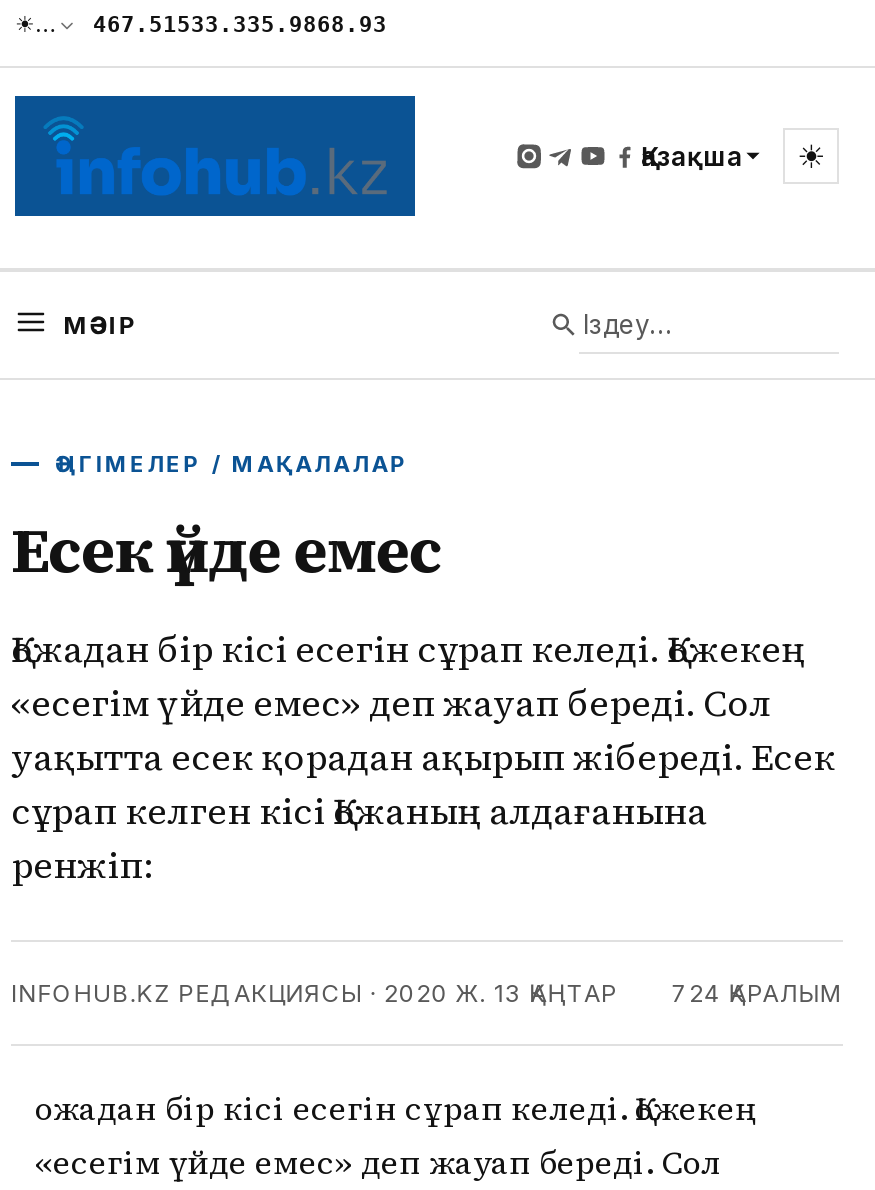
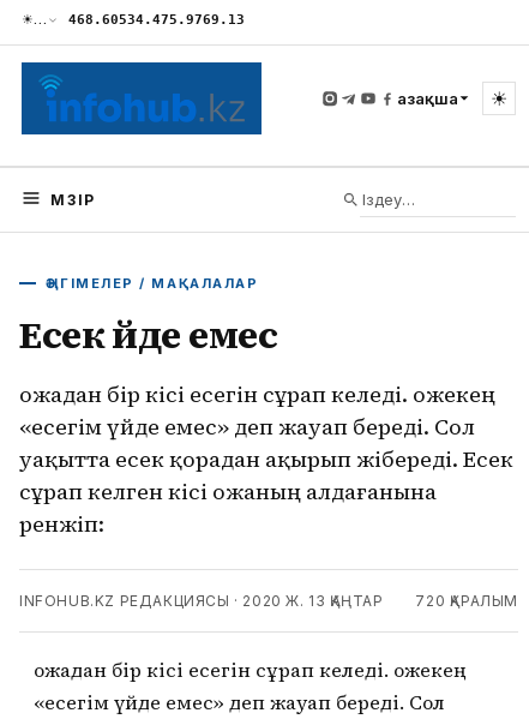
[93,12,387,38] 467.51533.335.9868.93 -> [68,12,245,28] 468.60534.475.9769.13
[11,978,843,1008] INFOHUB.KZ РЕДАКЦИЯСЫ · 2020 Ж. 13 ҚАҢТАР 724 ҚАРАЛЫМ -> [19,592,518,610] INFOHUB.KZ РЕДАКЦИЯСЫ · 2020 Ж. 13 ҚАҢТАР 720 ҚАРАЛЫМ

